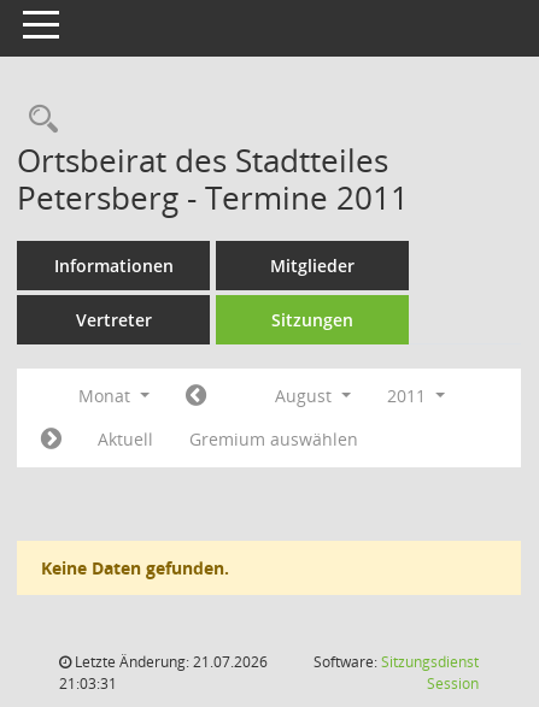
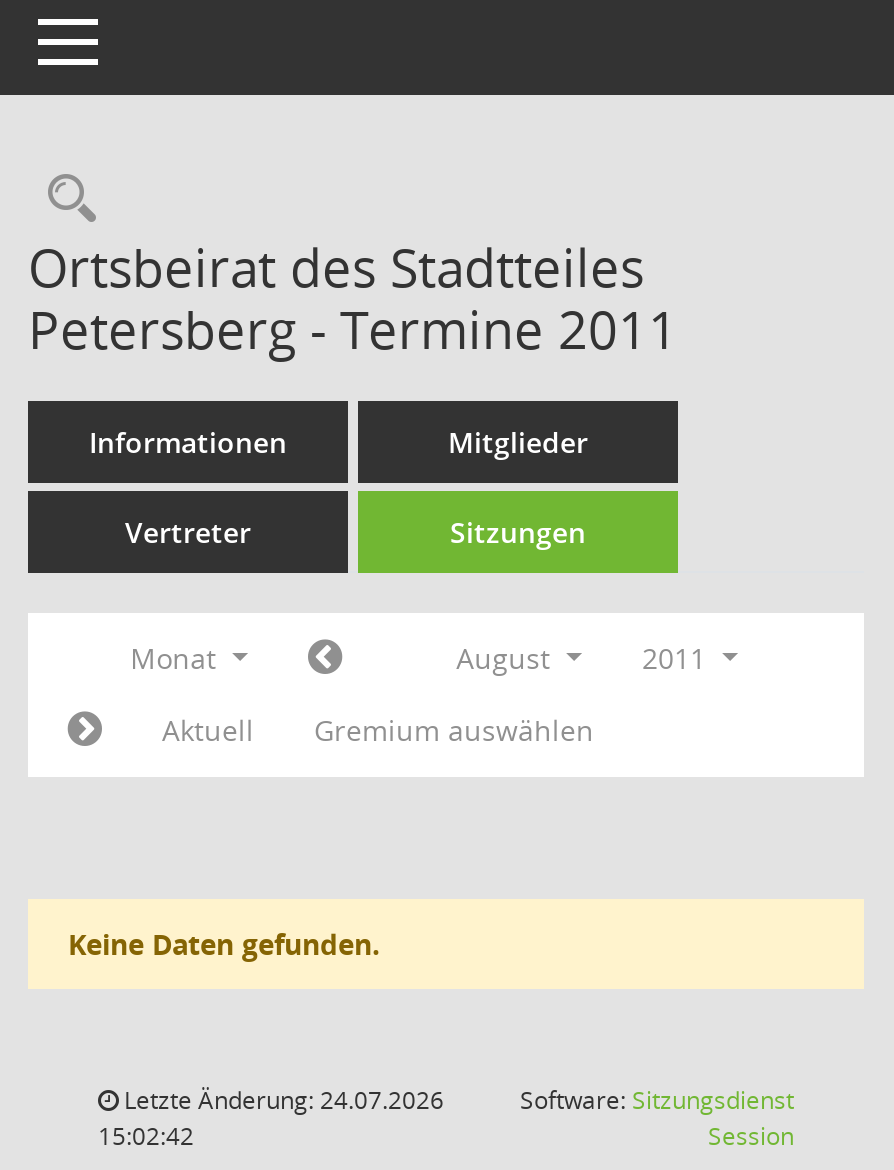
[71,652,268,672] Letzte Änderung: 21.07.2026 -> [118,1083,444,1117] Letzte Änderung: 24.07.2026
[59,673,117,694] 21:03:31 -> [98,1119,194,1153] 15:02:42

